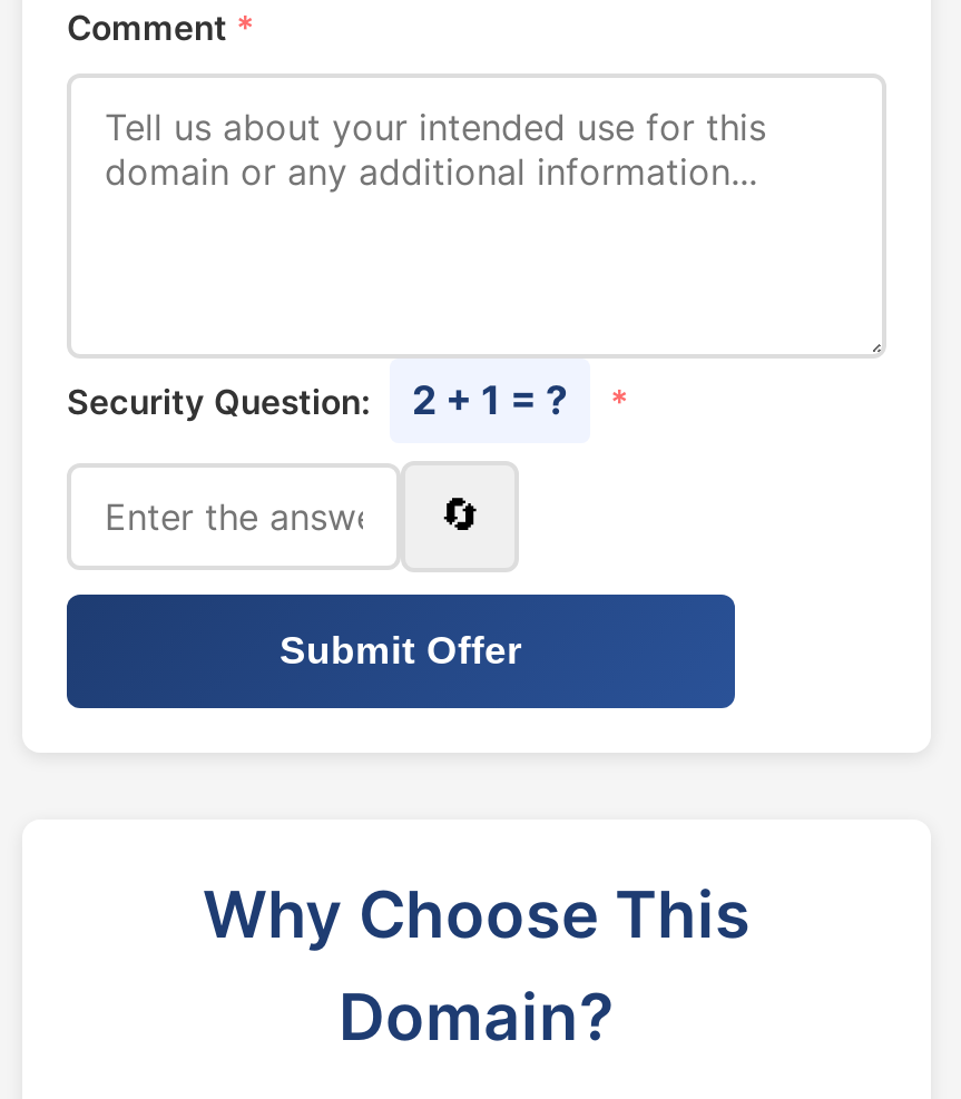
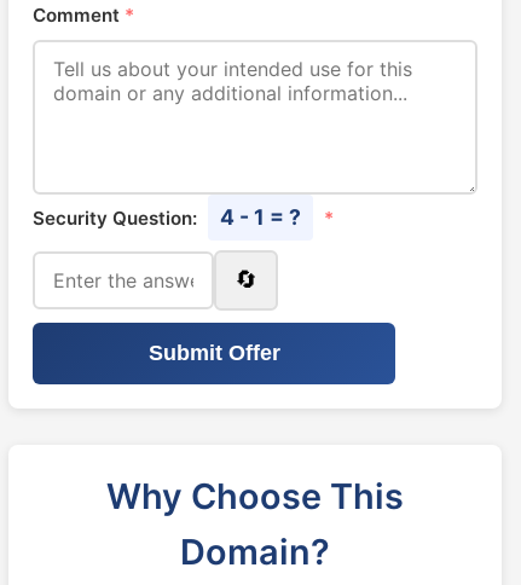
[412,376,568,423] 2 + 1 = ? -> [220,204,301,230] 4 - 1 = ?

